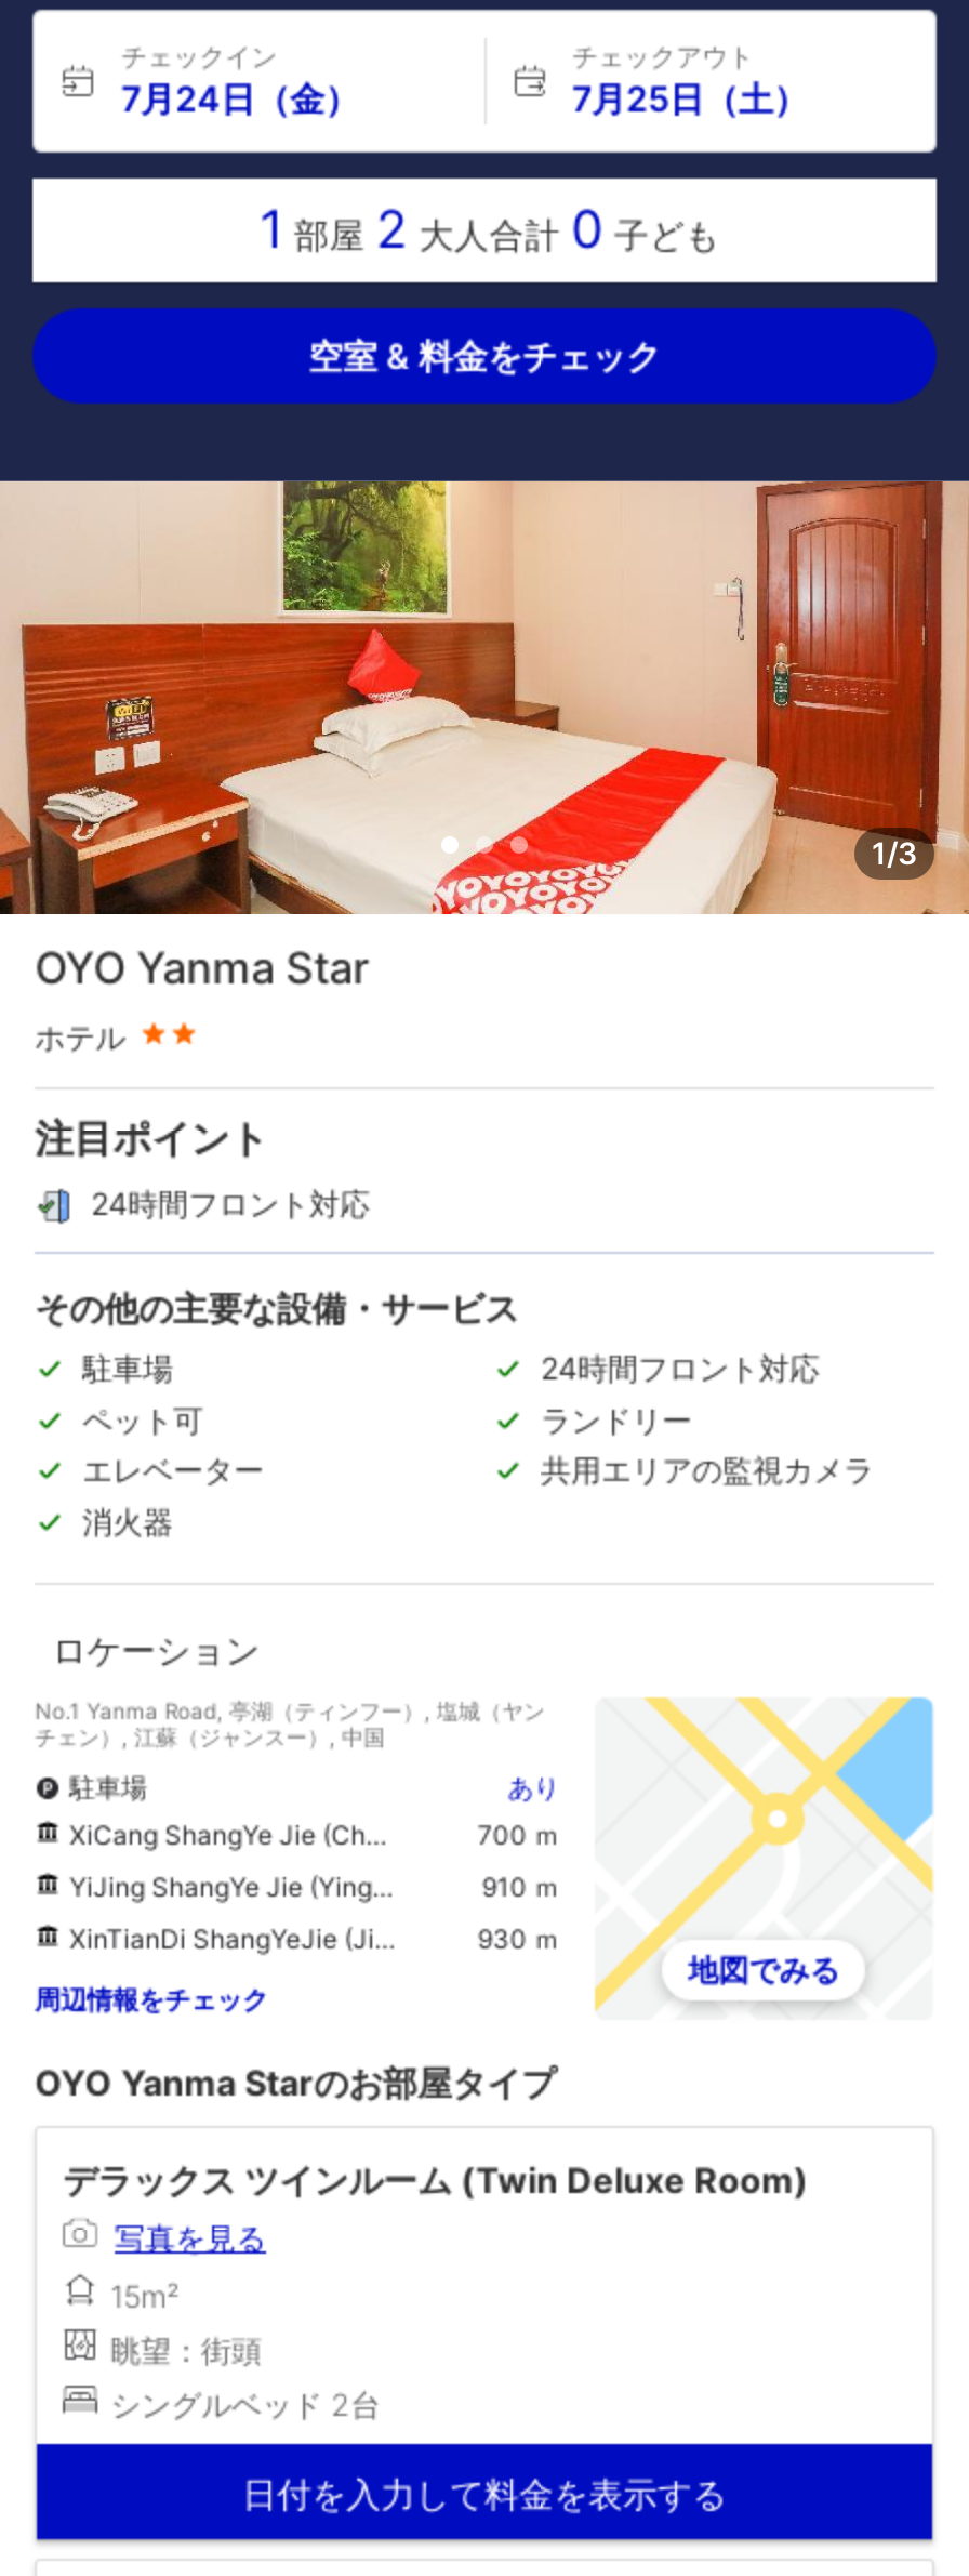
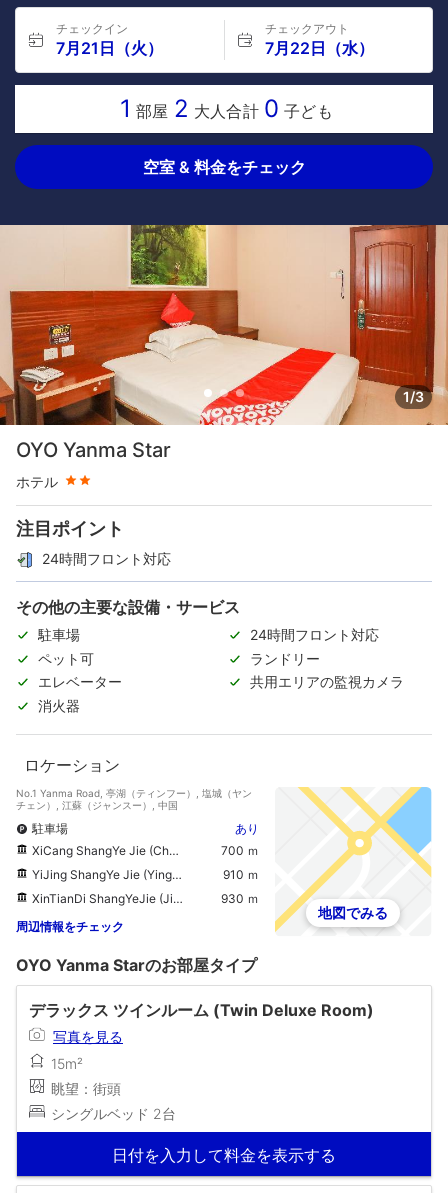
[121,77,359,120] 7月24日（金） -> [56,38,163,58] 7月21日（火）
[572,77,808,120] 7月25日（土） -> [264,38,373,58] 7月22日（水）

